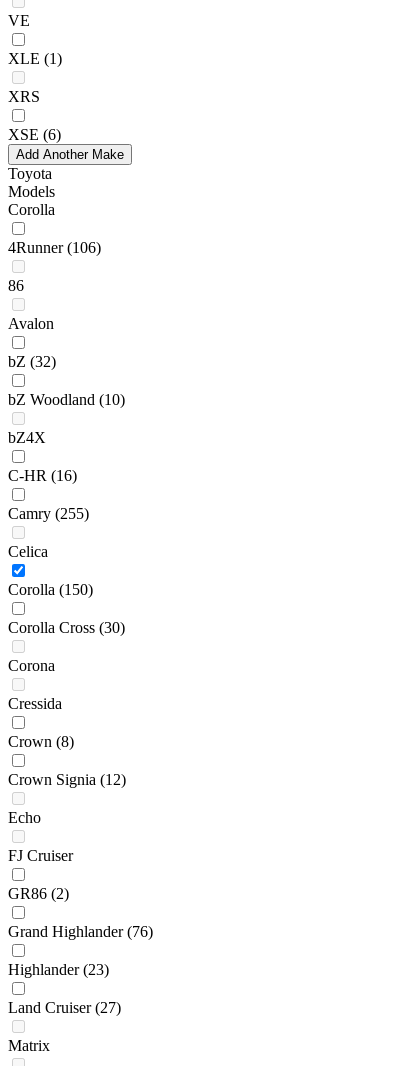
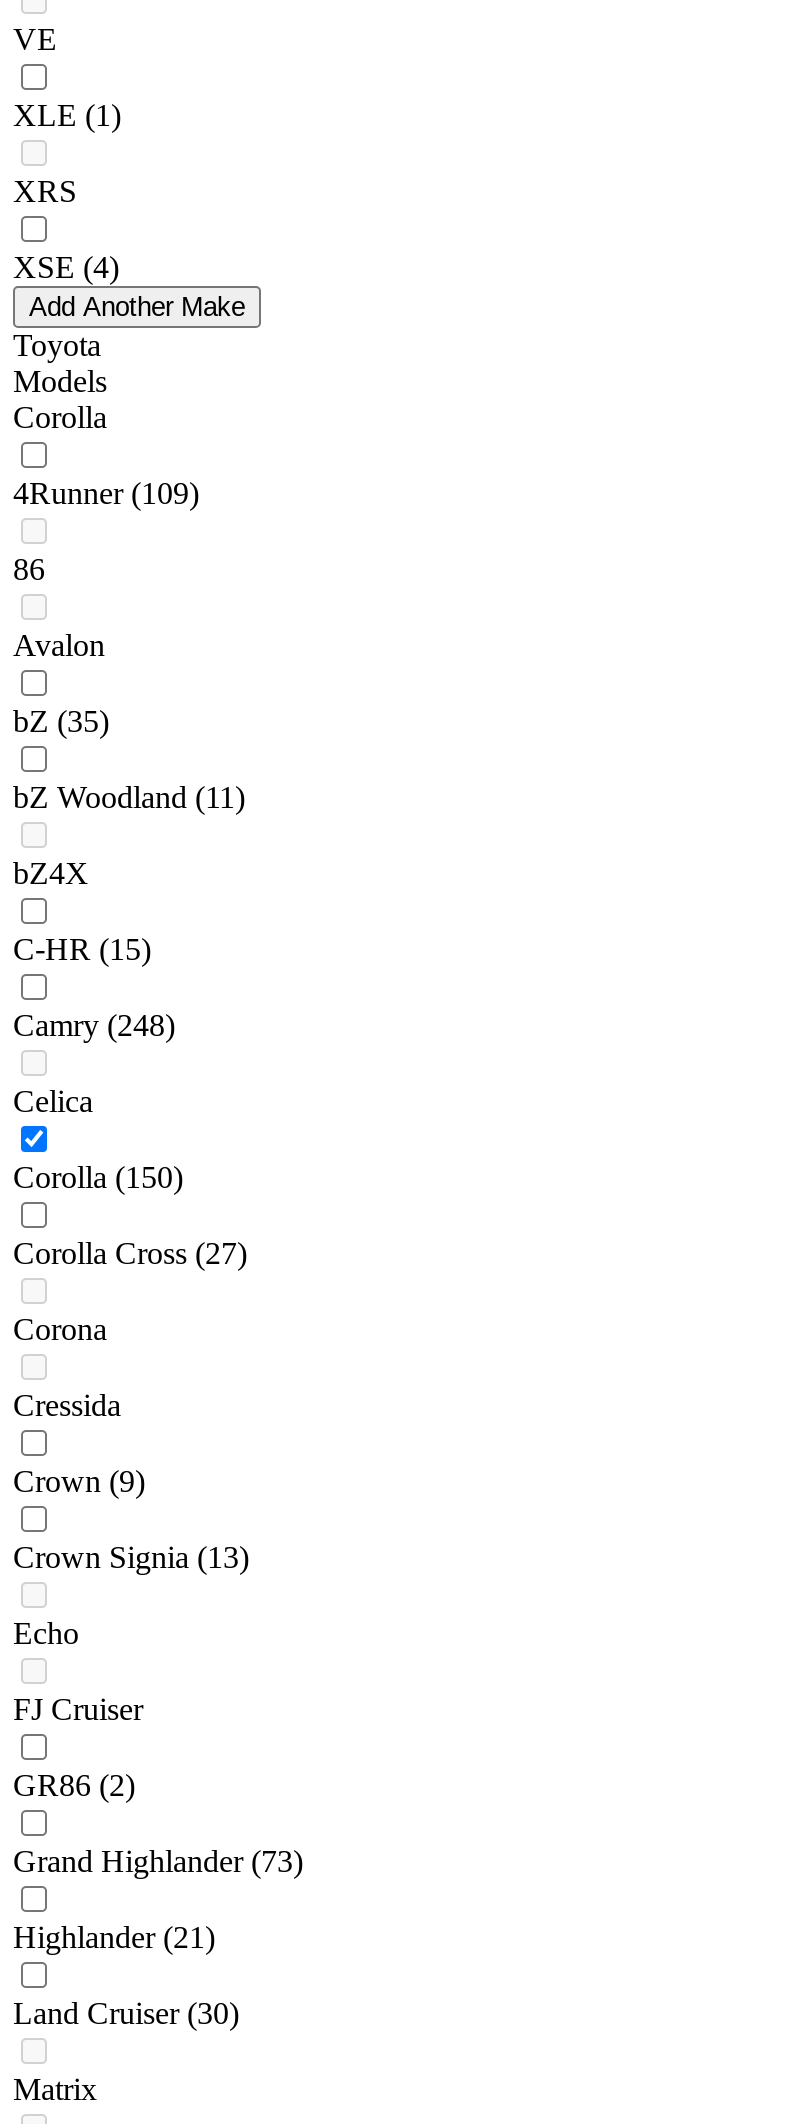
[8,126,61,143] XSE (6) -> [13,251,119,285] XSE (4)
[8,239,101,256] 4Runner (106) -> [13,477,199,511] 4Runner (109)
[8,353,56,370] bZ (32) -> [13,705,109,739] bZ (35)
[8,391,125,408] bZ Woodland (10) -> [13,781,245,815] bZ Woodland (11)
[8,467,77,484] C-HR (16) -> [13,933,151,967] C-HR (15)
[8,505,89,522] Camry (255) -> [13,1009,175,1043] Camry (248)
[8,619,125,636] Corolla Cross (30) -> [13,1237,247,1271] Corolla Cross (27)
[8,733,74,750] Crown (8) -> [13,1465,145,1499] Crown (9)
[8,771,126,788] Crown Signia (12) -> [13,1541,249,1575] Crown Signia (13)
[8,923,153,940] Grand Highlander (76) -> [13,1845,303,1879] Grand Highlander (73)
[8,961,109,978] Highlander (23) -> [13,1921,215,1955] Highlander (21)
[8,999,121,1016] Land Cruiser (27) -> [13,1997,239,2031] Land Cruiser (30)

